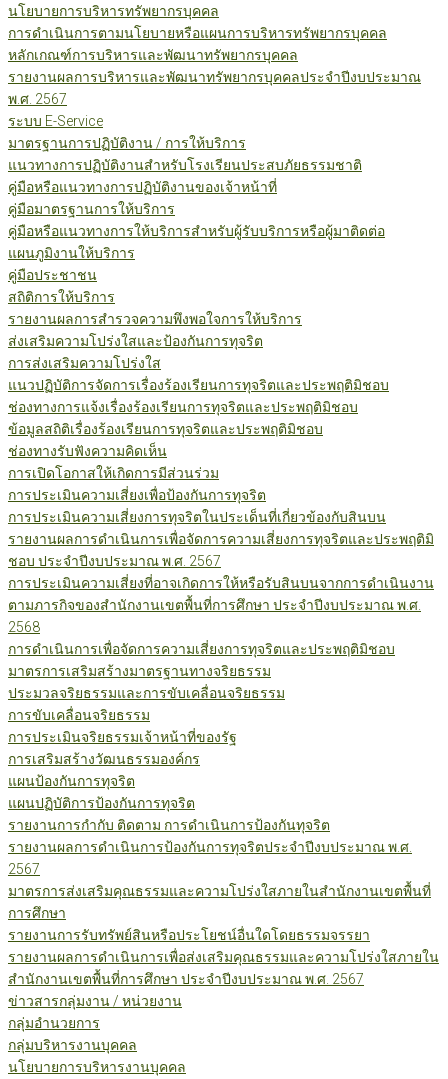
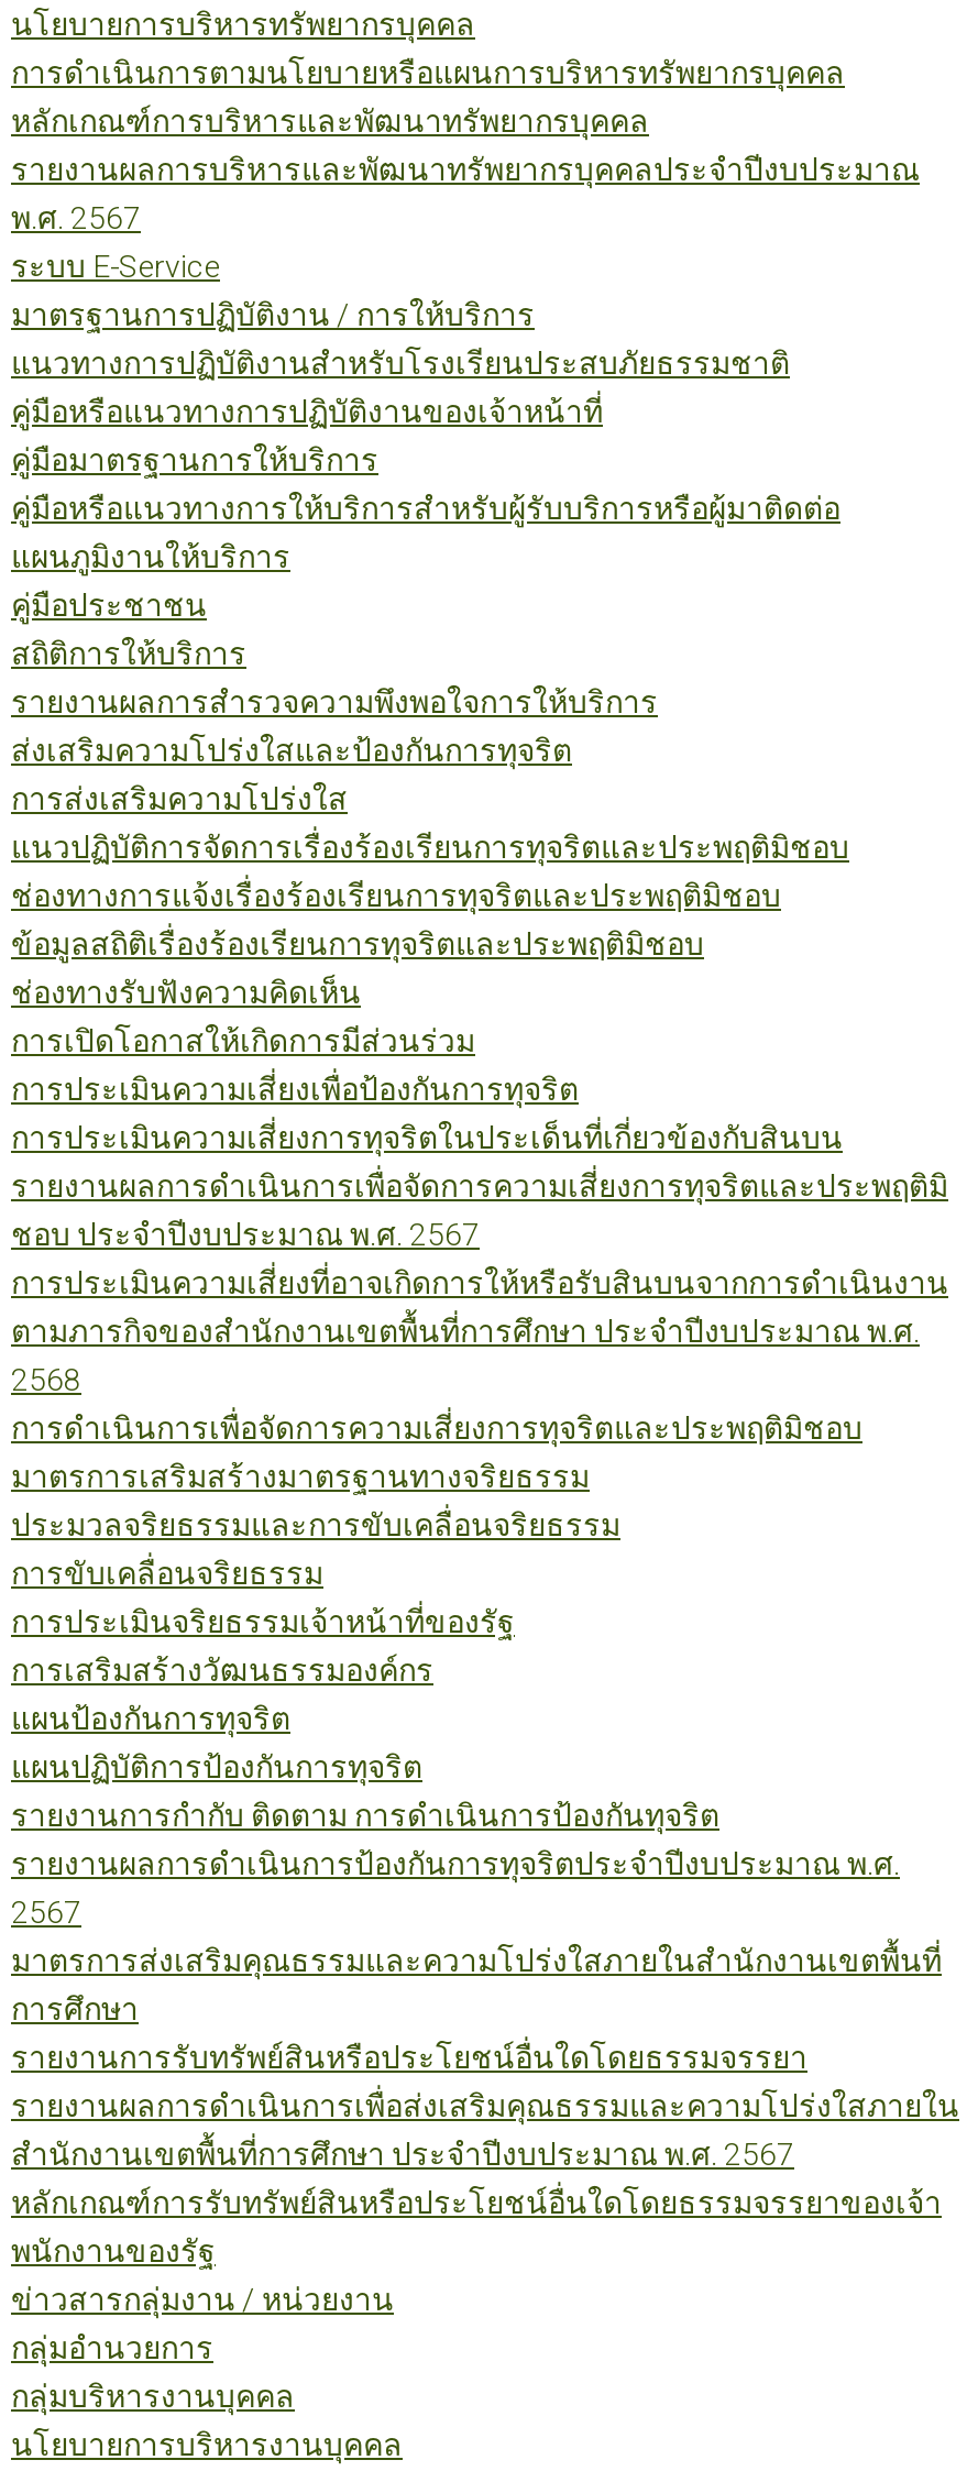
none -> [11,2185,942,2269] หลักเกณฑ์การรับทรัพย์สินหรือประโยชน์อื่นใดโดยธรรมจรรยาของเจ้า | พนักงานของรัฐ

